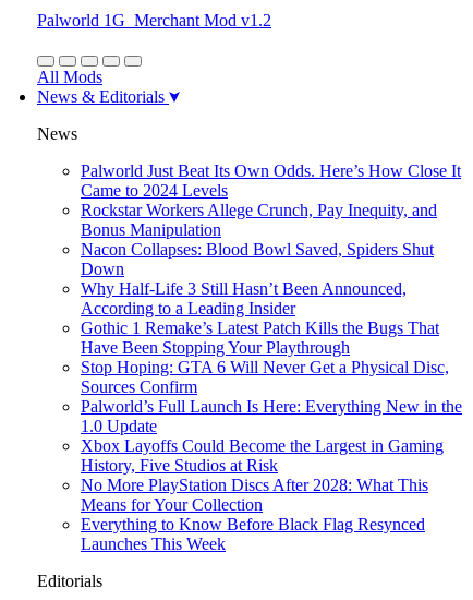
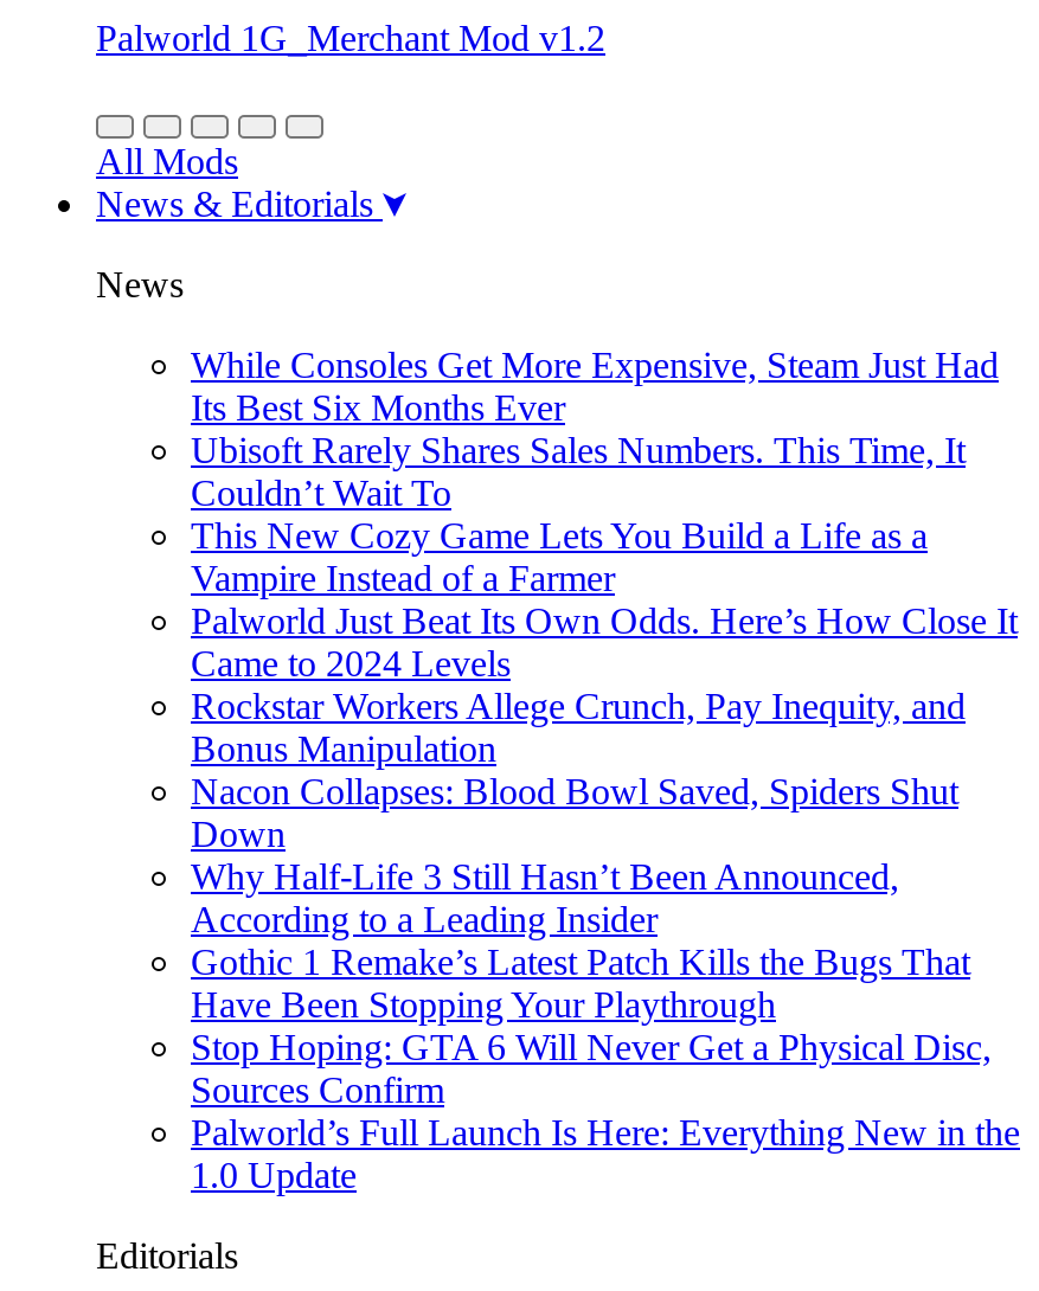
none -> [191,345,999,598] While Consoles Get More Expensive, Steam Just Had | Its Best Six Months Ever | Ubisoft Rarely Shares Sales Numbers. This Time, It | Couldn’t Wait To | This New Cozy Game Lets You Build a Life as a | Vampire Instead of a Farmer
moved [81,161,462,435] -> [191,600,1020,1195]: Palworld Just Beat Its Own Odds. Here’s How Close It | Came to 2024 Levels | Rockstar Workers Allege Crunch, Pay Inequity, and | ... | Palworld’s Full Launch Is Here: Everything New in the | 1.0 Update
[81,436,444,553] Xbox Layoffs Could Become the Largest in Gaming | History, Five Studios at Risk | No More PlayStation Discs After 2028: What This | Means for Your Collection | Everything to Know Before Black Flag Resynced | Launches This Week -> none

